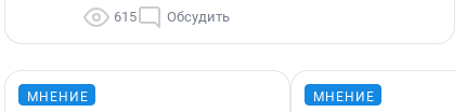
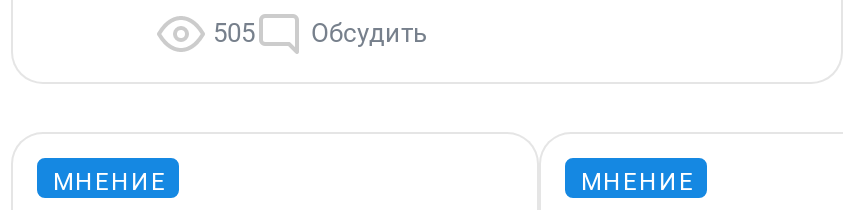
[114,9,230,25] 615 Обсудить -> [213,18,427,48] 505 Обсудить

